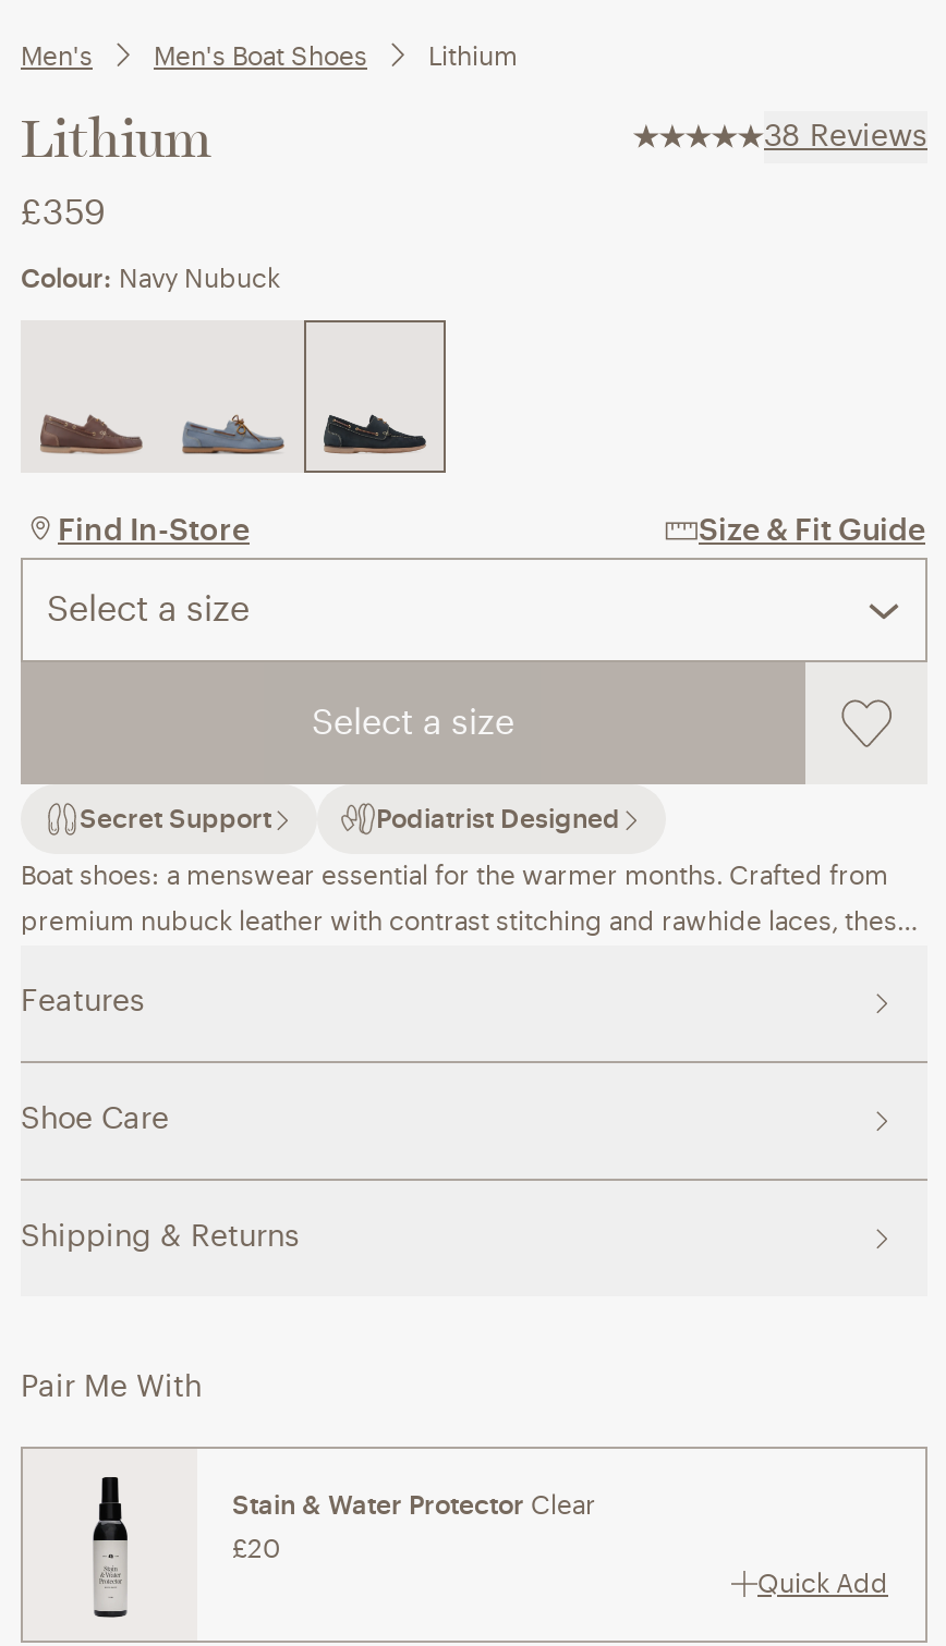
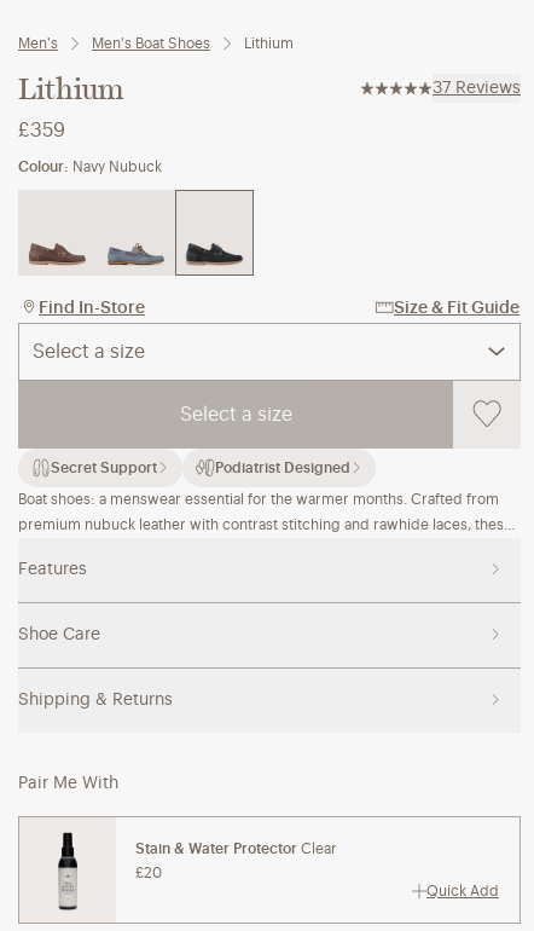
[764,121,927,152] 38 Reviews -> [433,80,521,97] 37 Reviews

